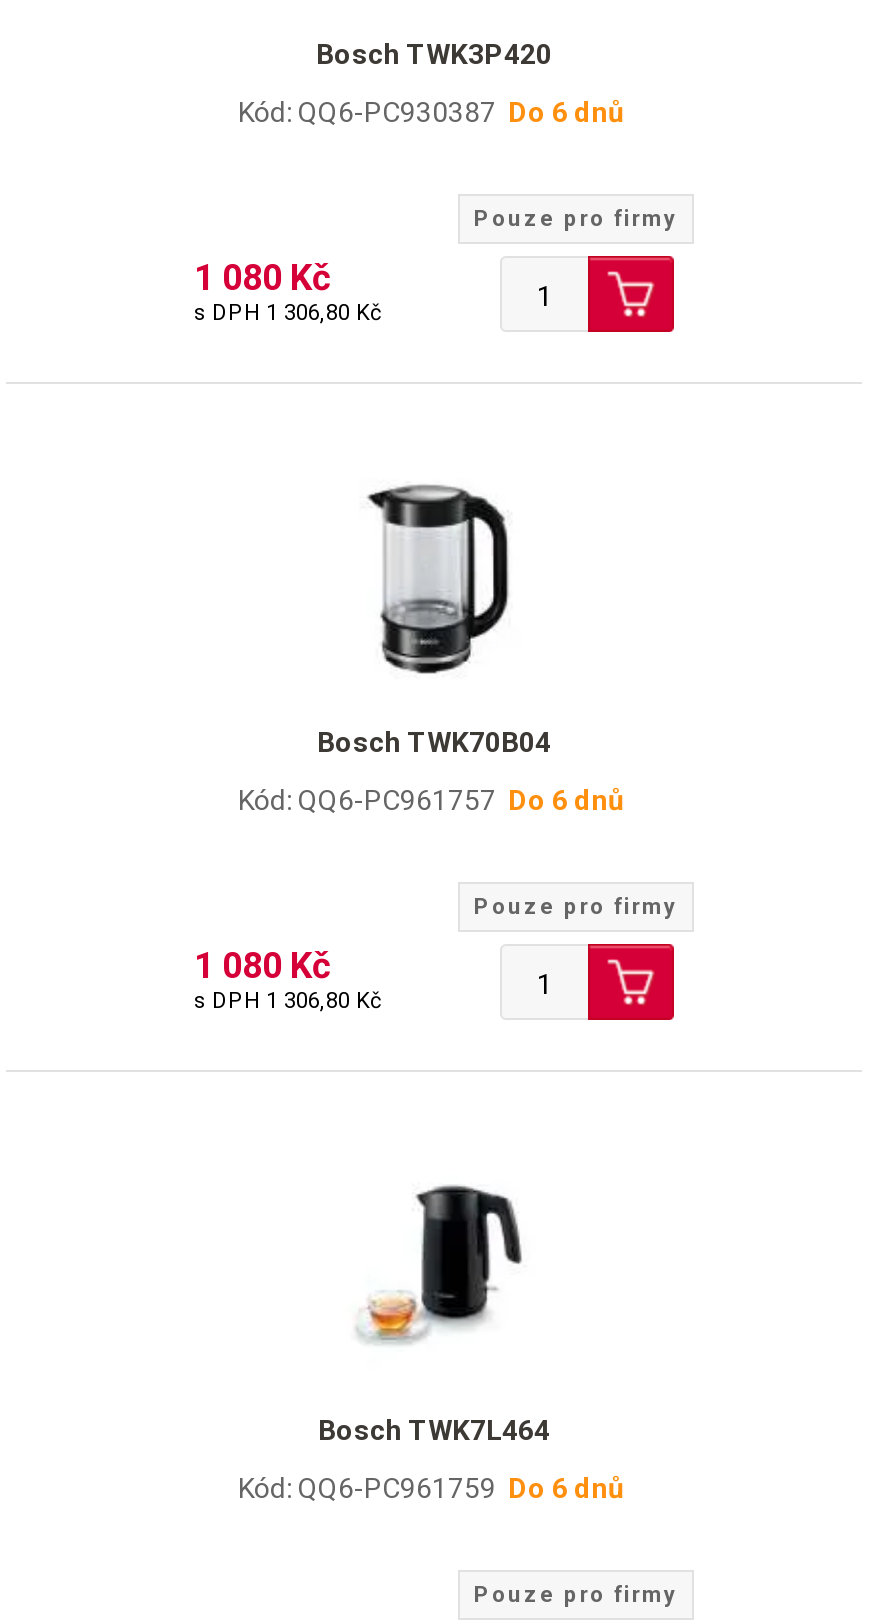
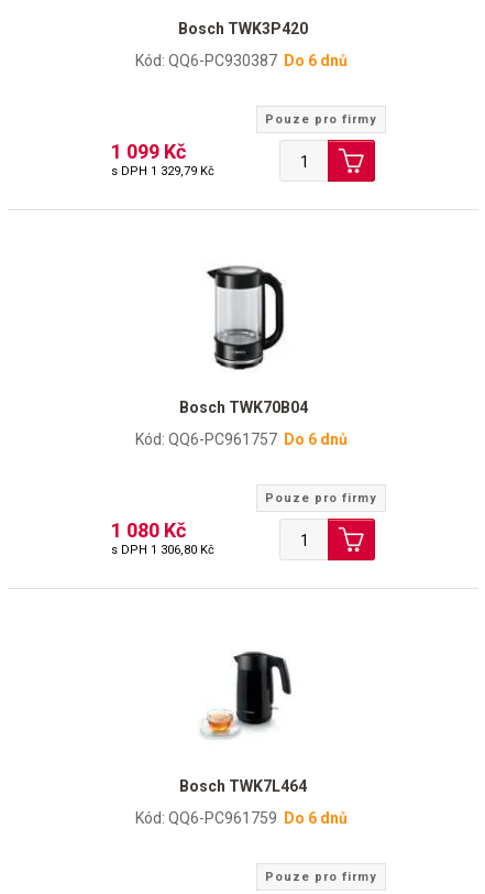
[194,257,330,299] 1 080 Kč -> [111,140,186,163] 1 099 Kč
[194,301,382,327] s DPH 1 306,80 Kč -> [111,164,214,179] s DPH 1 329,79 Kč

